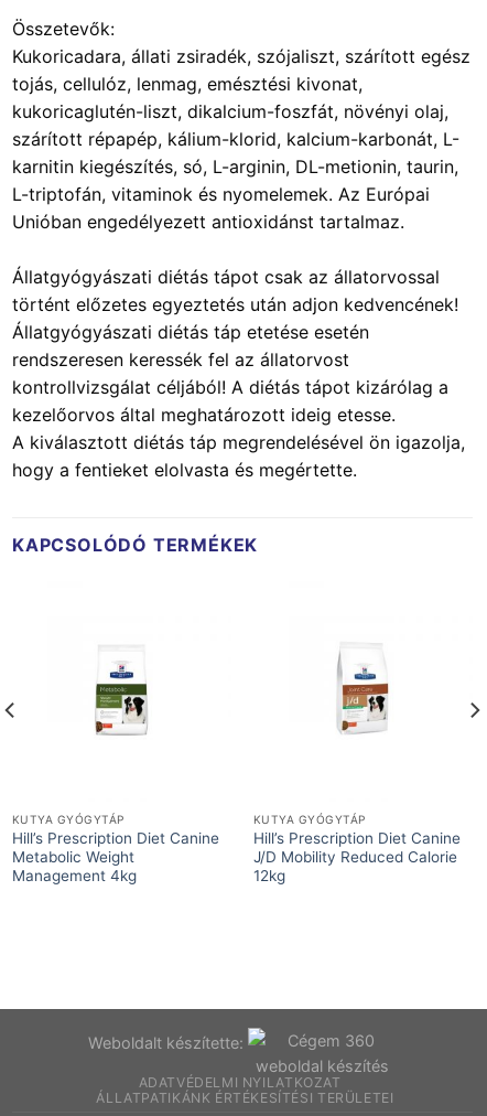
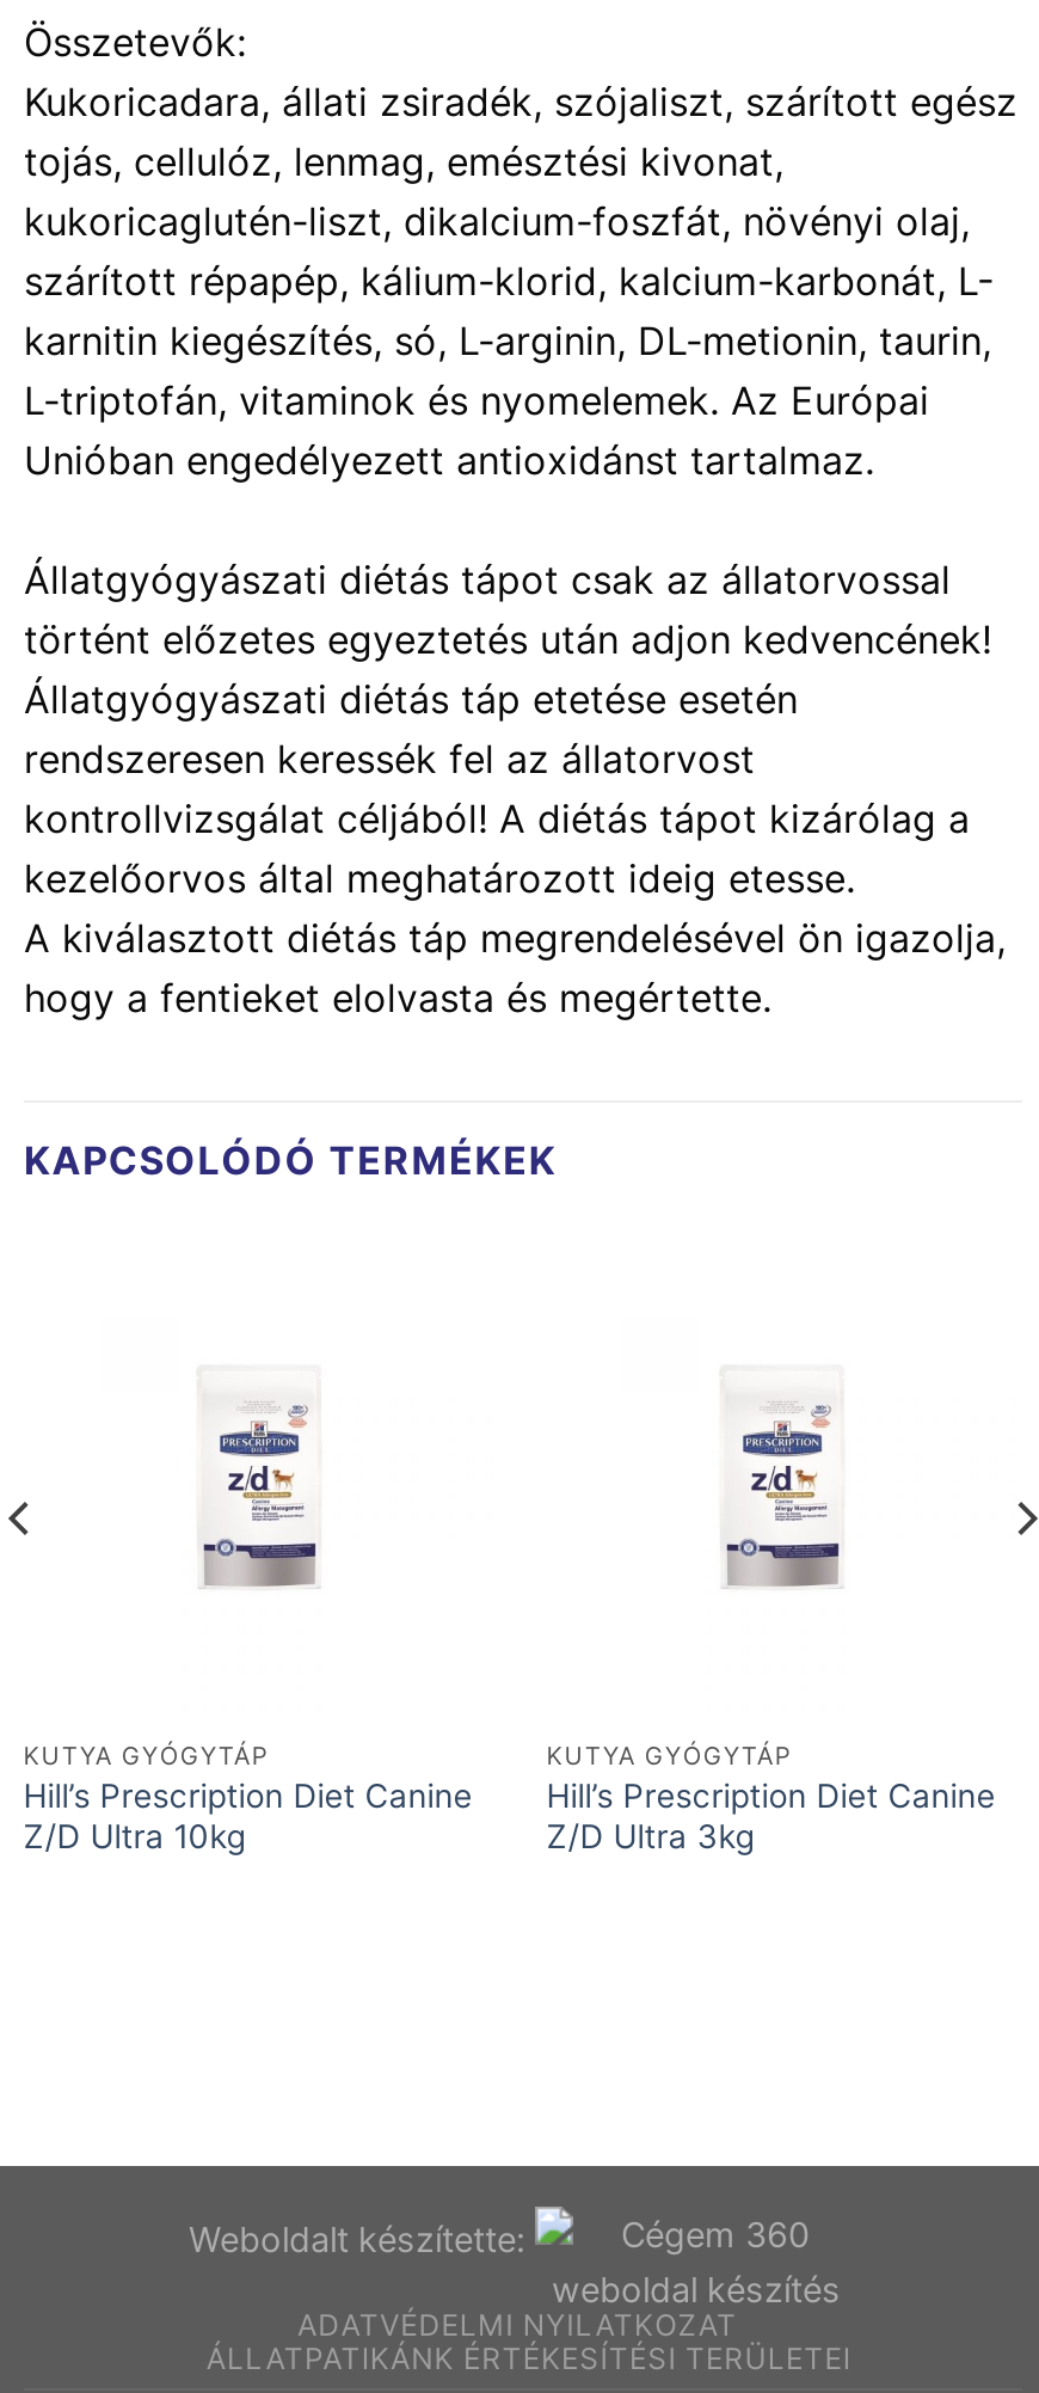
[95,655,148,742] [image] -> [201,1394,318,1590] [image]
[336,655,389,742] [image] -> [724,1397,843,1590] [image]
[12,848,136,884] Metabolic Weight | Management 4kg -> [23,1817,246,1855] Z/D Ultra 10kg
[253,848,457,884] J/D Mobility Reduced Calorie | 12kg -> [546,1817,754,1855] Z/D Ultra 3kg

